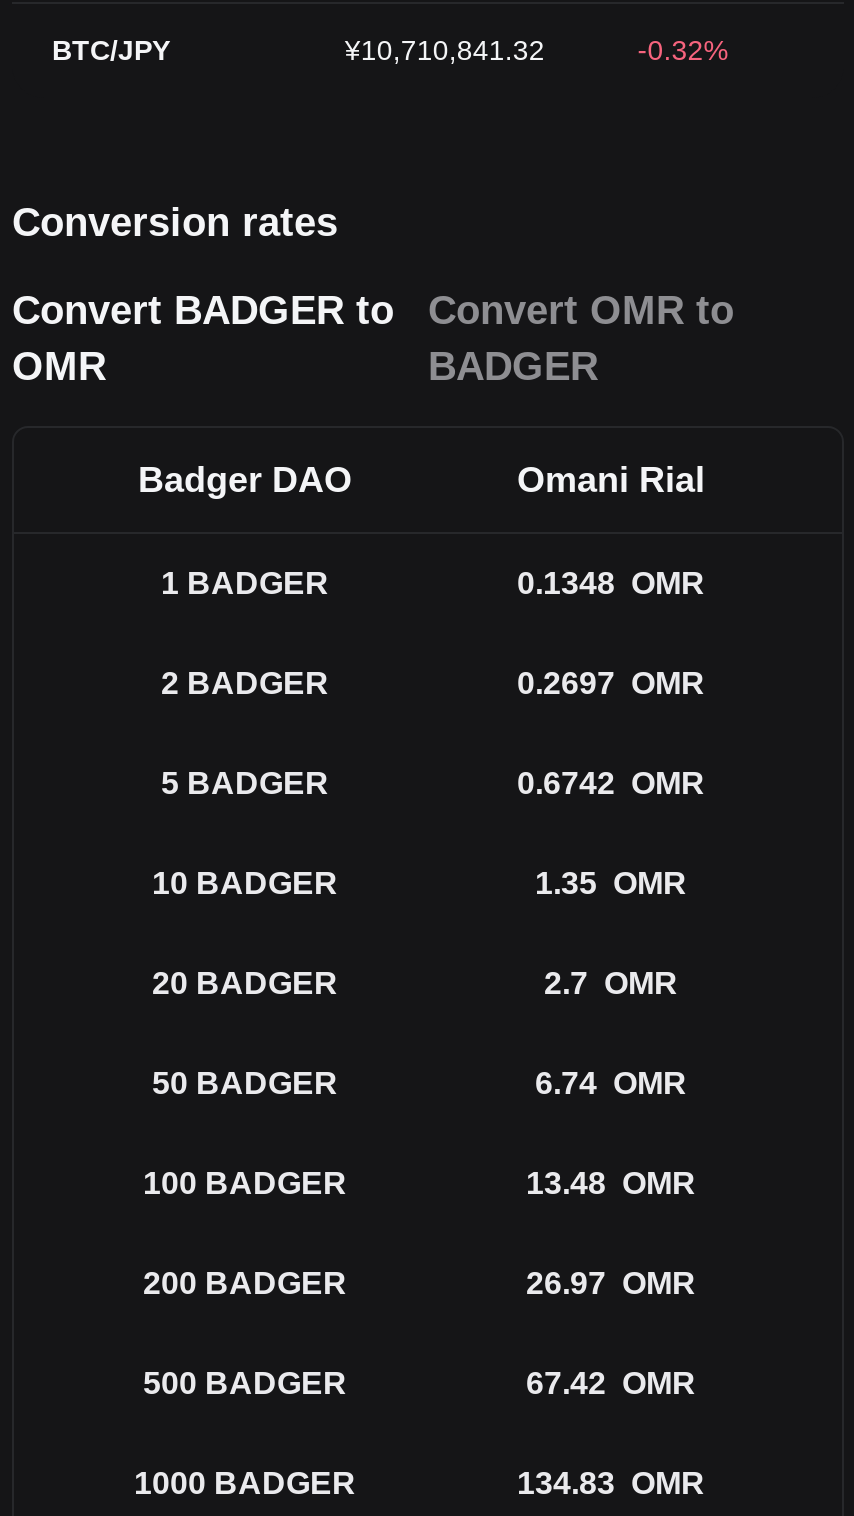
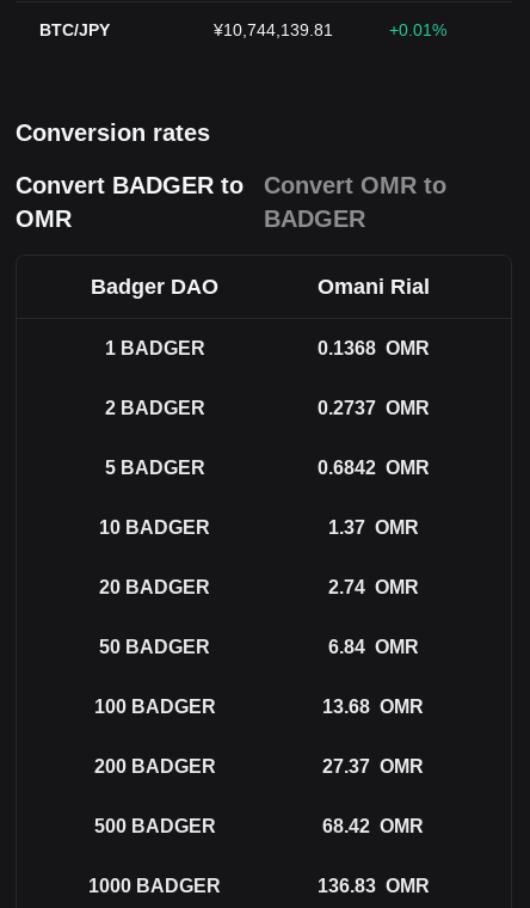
[345,34,545,66] ¥10,710,841.32 -> [214,20,334,39] ¥10,744,139.81
[638,34,728,66] -0.32% -> [389,20,446,39] +0.01%
[517,566,705,600] 0.1348 OMR -> [317,338,429,358] 0.1368 OMR
[517,666,705,700] 0.2697 OMR -> [317,398,429,418] 0.2737 OMR
[517,766,705,800] 0.6742 OMR -> [317,458,429,478] 0.6842 OMR
[535,866,687,900] 1.35 OMR -> [328,517,418,538] 1.37 OMR
[544,966,678,1000] 2.7 OMR -> [328,577,418,597] 2.74 OMR
[535,1066,687,1100] 6.74 OMR -> [328,637,418,657] 6.84 OMR
[526,1166,696,1200] 13.48 OMR -> [322,697,424,717] 13.68 OMR
[526,1266,696,1300] 26.97 OMR -> [322,756,424,777] 27.37 OMR
[526,1366,696,1400] 67.42 OMR -> [322,816,424,836] 68.42 OMR
[517,1466,705,1500] 134.83 OMR -> [317,876,429,896] 136.83 OMR

